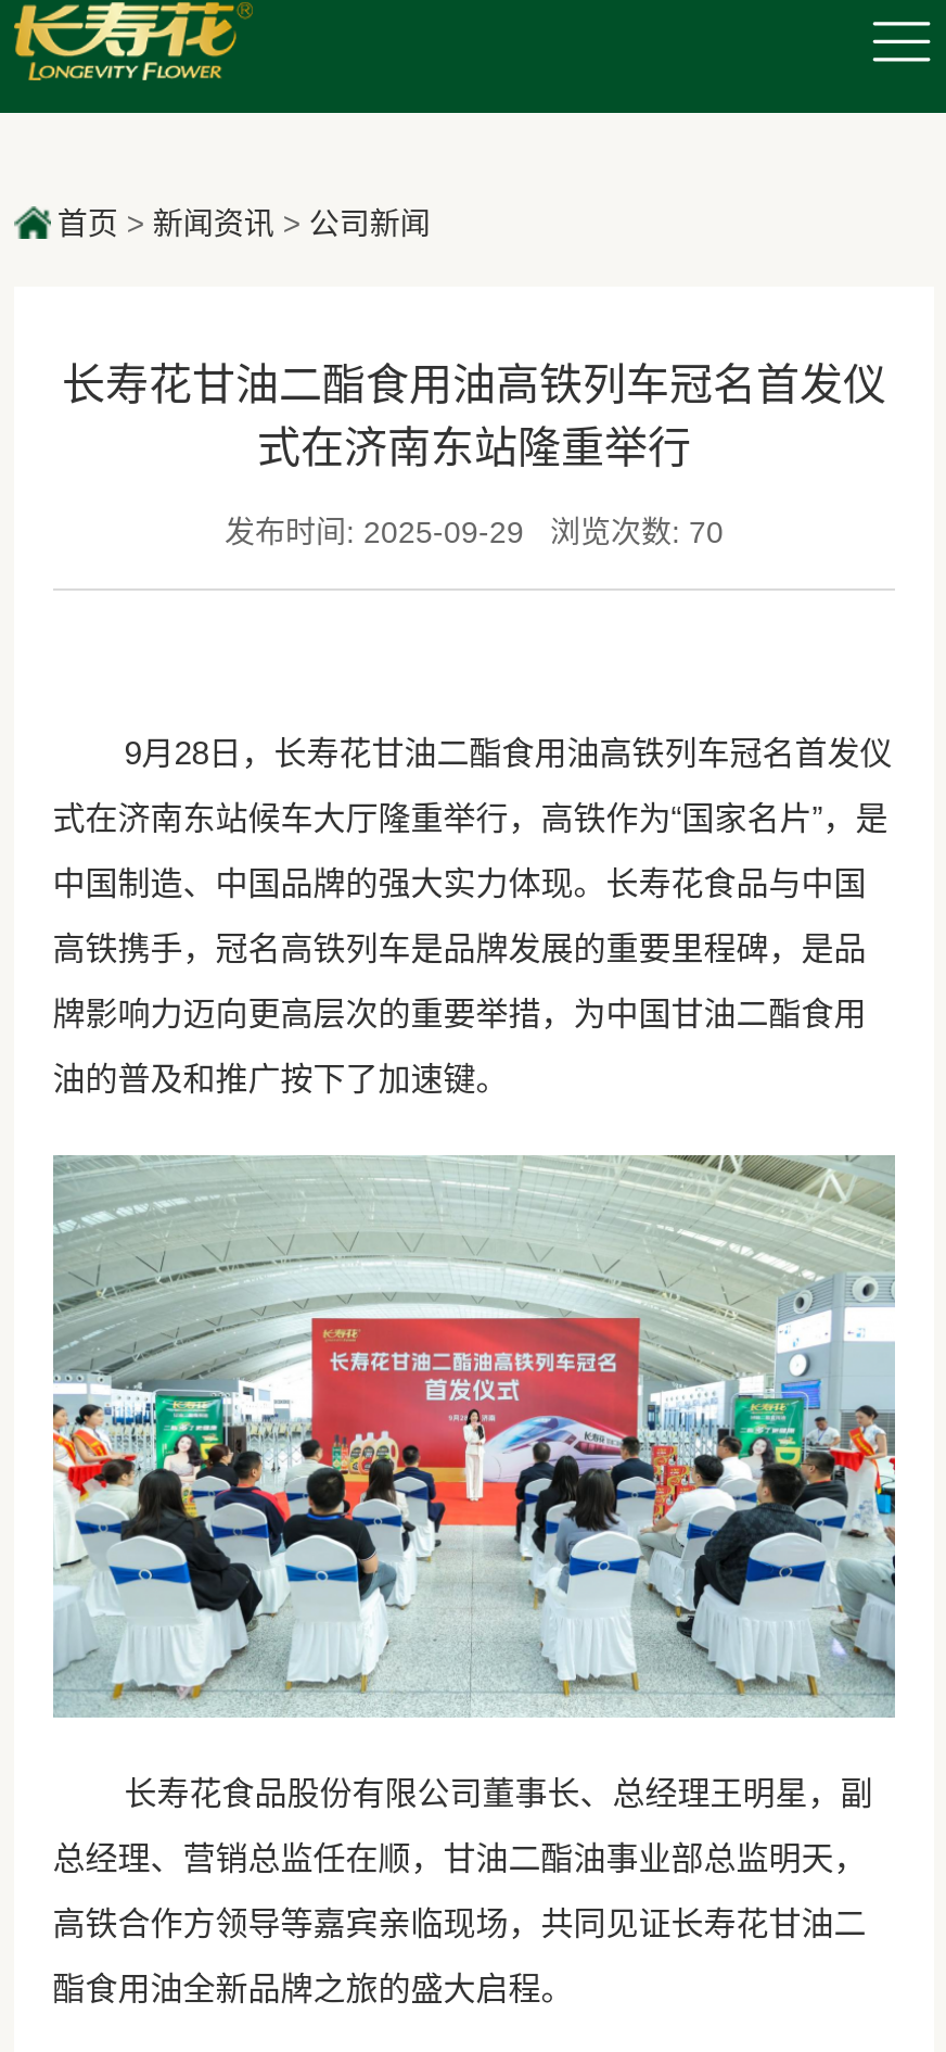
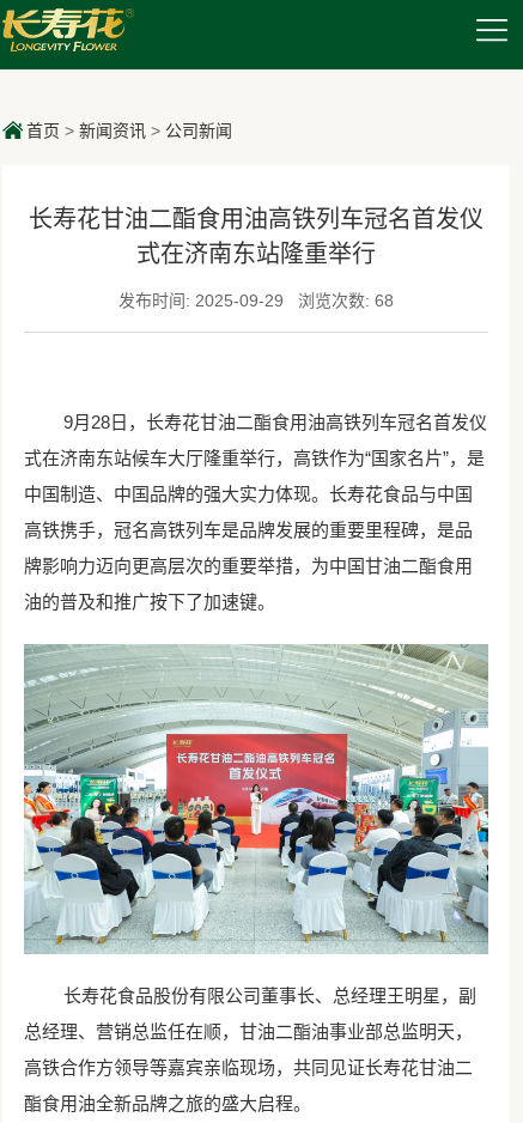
[225,515,724,550] 发布时间: 2025-09-29 浏览次数: 70 -> [118,291,394,310] 发布时间: 2025-09-29 浏览次数: 68

